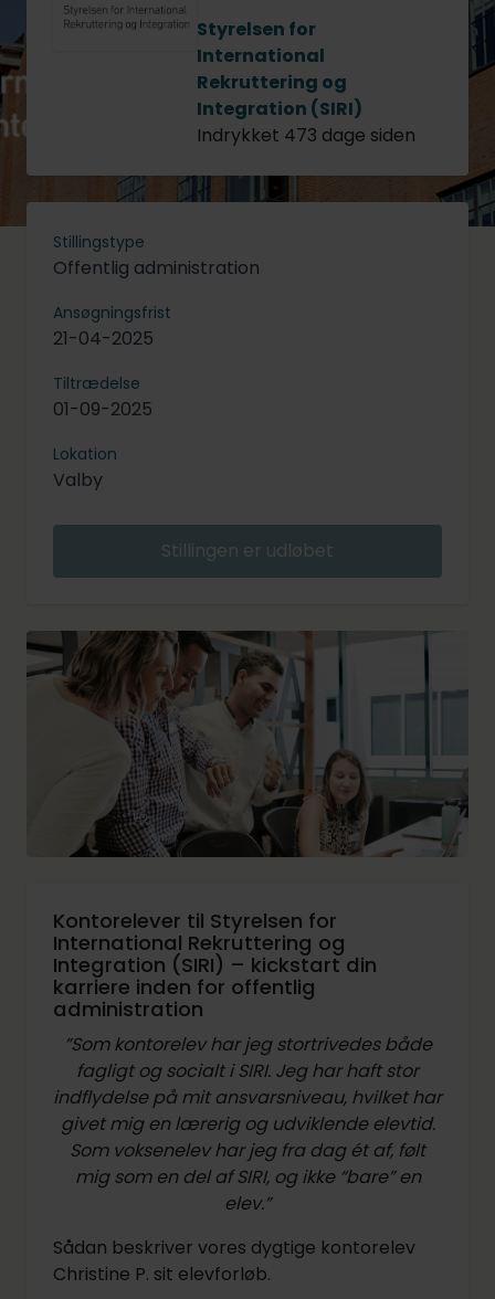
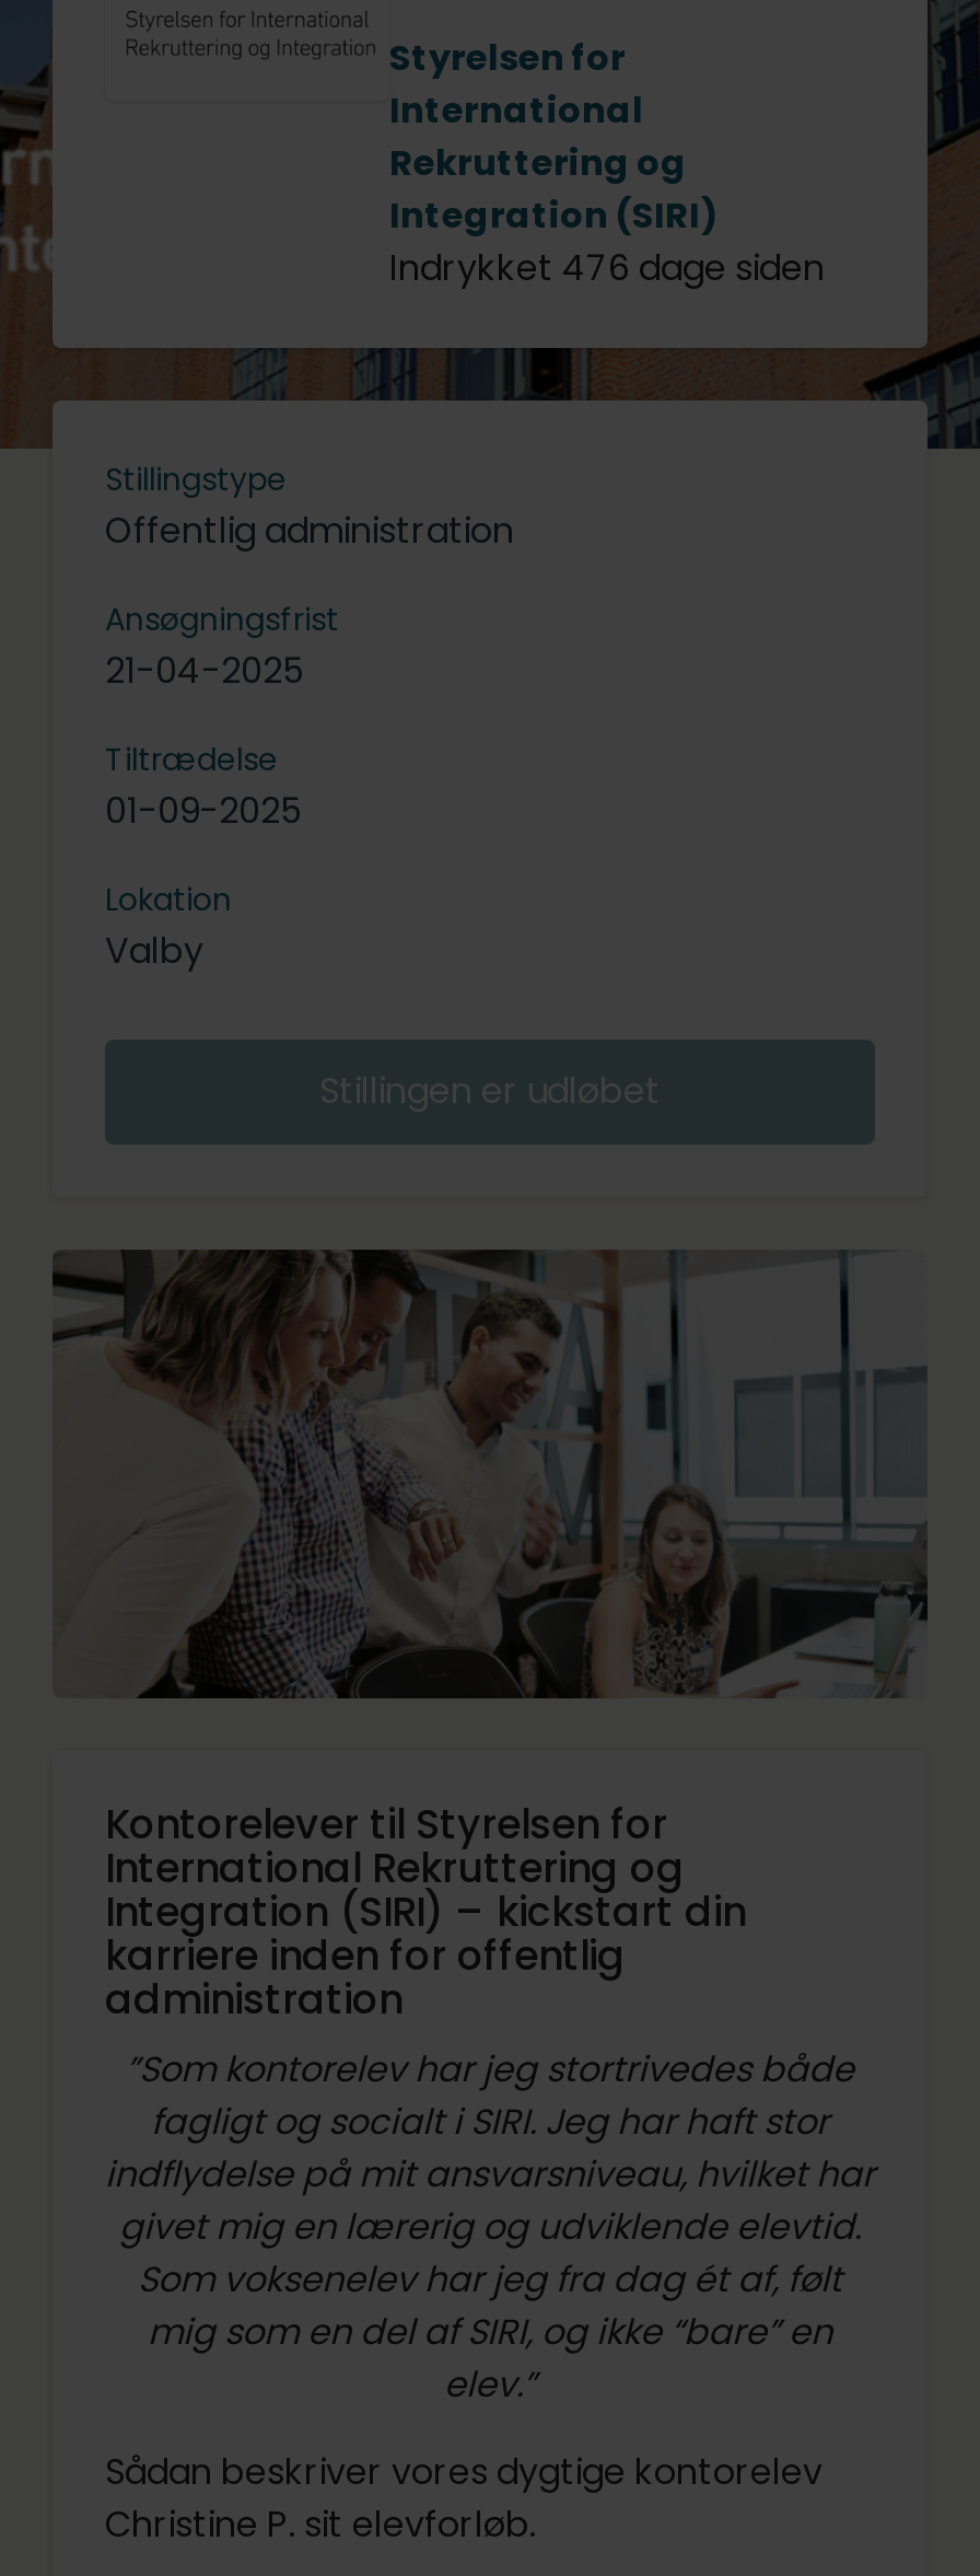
[197,123,415,148] Indrykket 473 dage siden -> [389,243,825,293] Indrykket 476 dage siden

